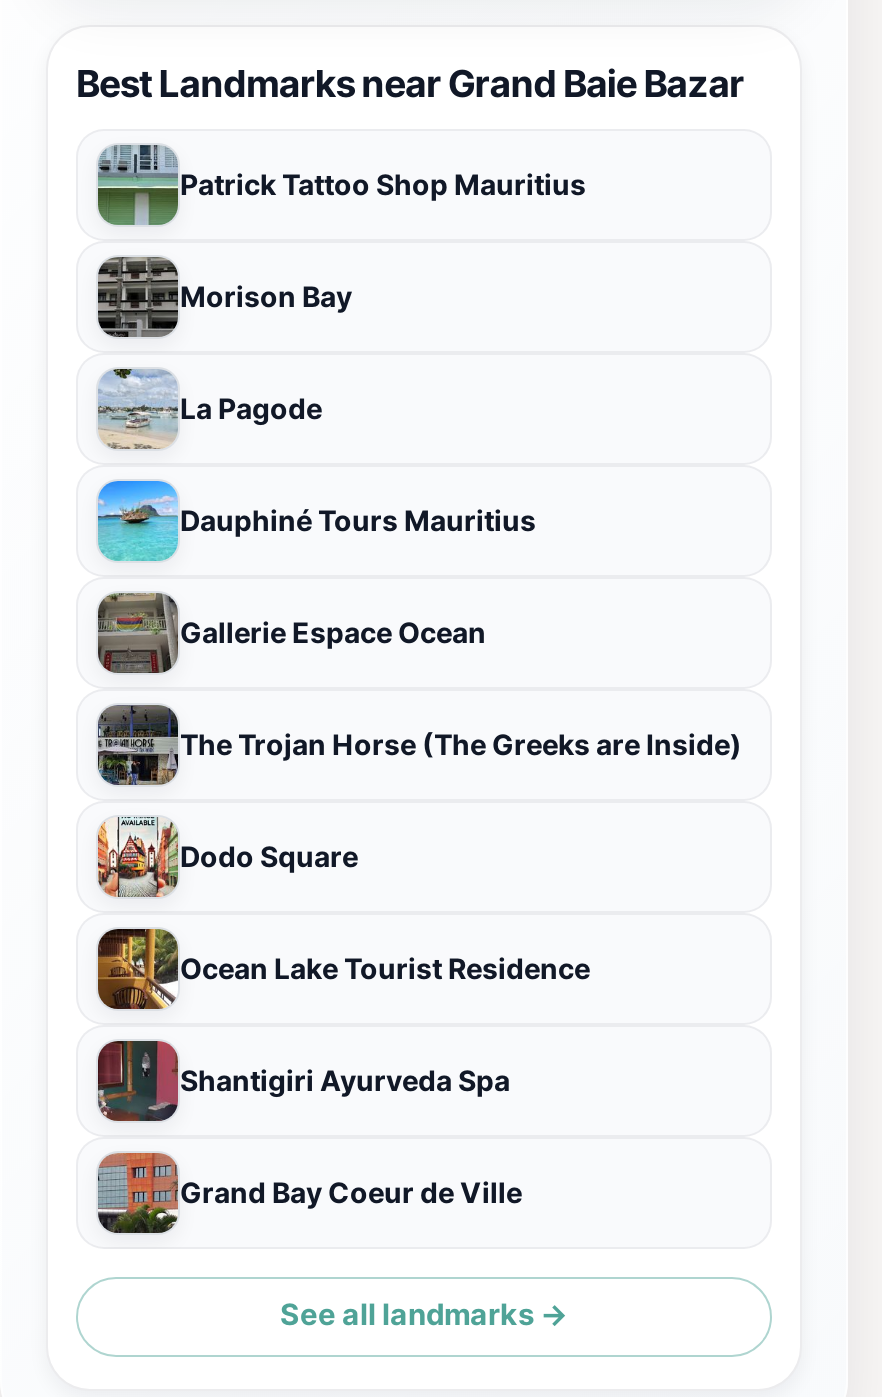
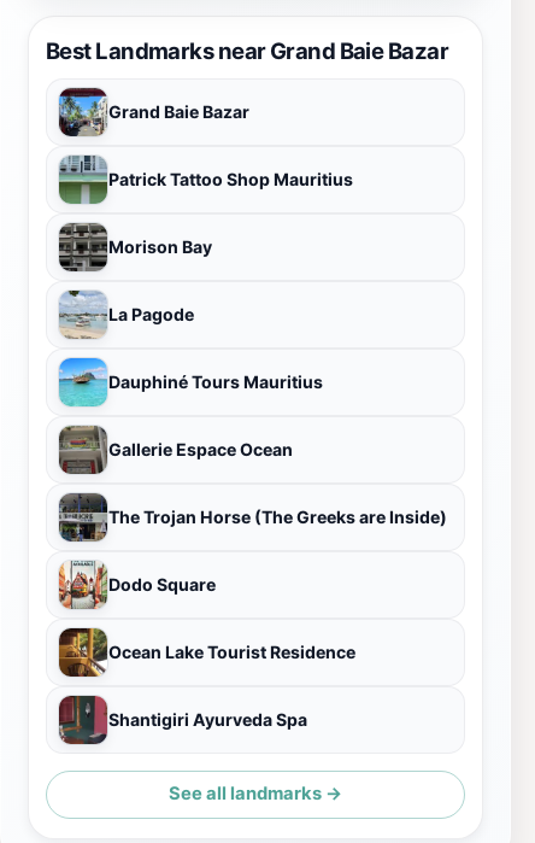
none -> [59,87,249,137] [image] | Grand Baie Bazar
moved [92,141,742,1097] -> [55,153,447,730]: [image] | Patrick Tattoo Shop Mauritius | Morison Bay | ... | Ocean Lake Tourist Residence | Shantigiri Ayurveda Spa
[96,1151,522,1233] [image] | Grand Bay Coeur de Ville -> none

